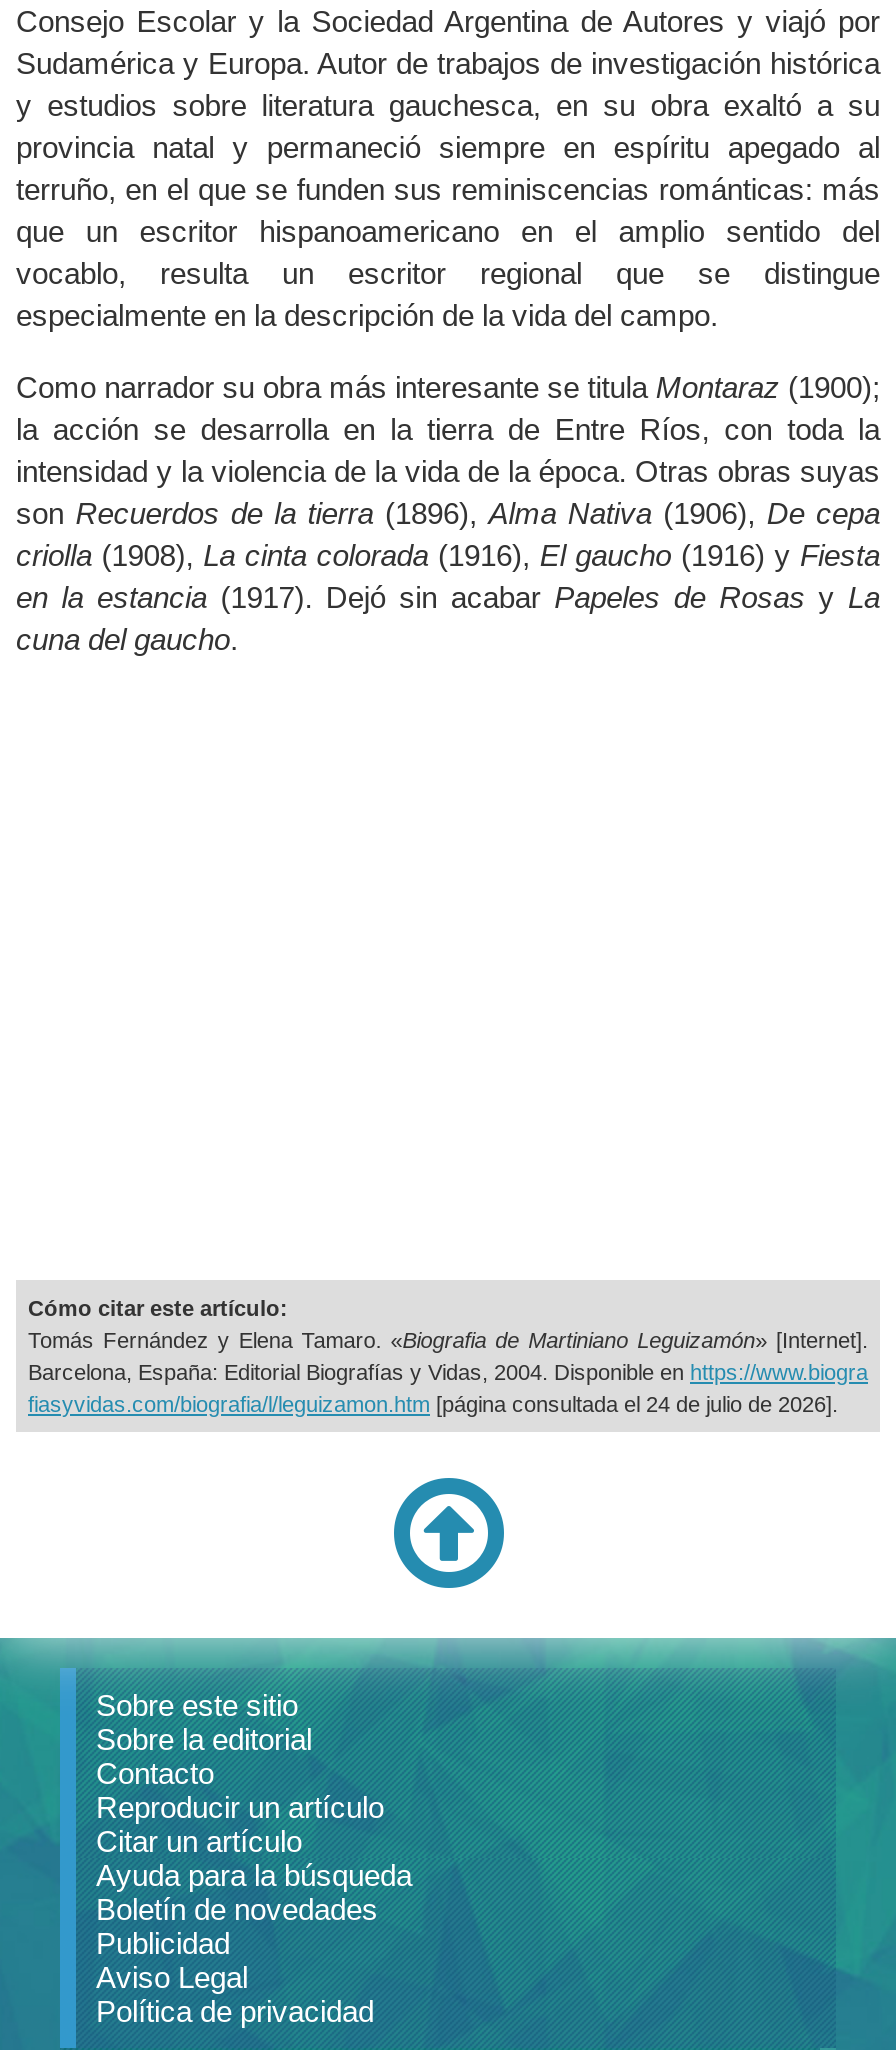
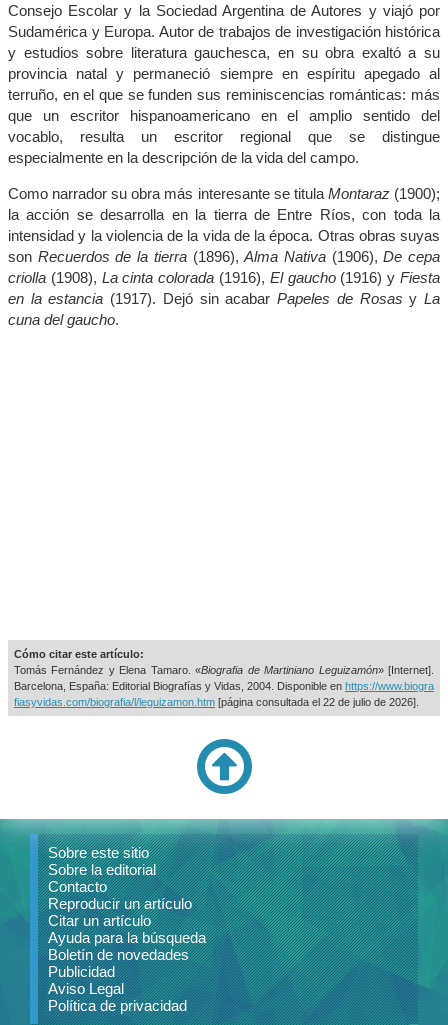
[28,1393,838,1417] fiasyvidas.com/biografia/l/leguizamon.htm [página consultada el 24 de julio de 2026]. -> [14,696,419,708] fiasyvidas.com/biografia/l/leguizamon.htm [página consultada el 22 de julio de 2026].

